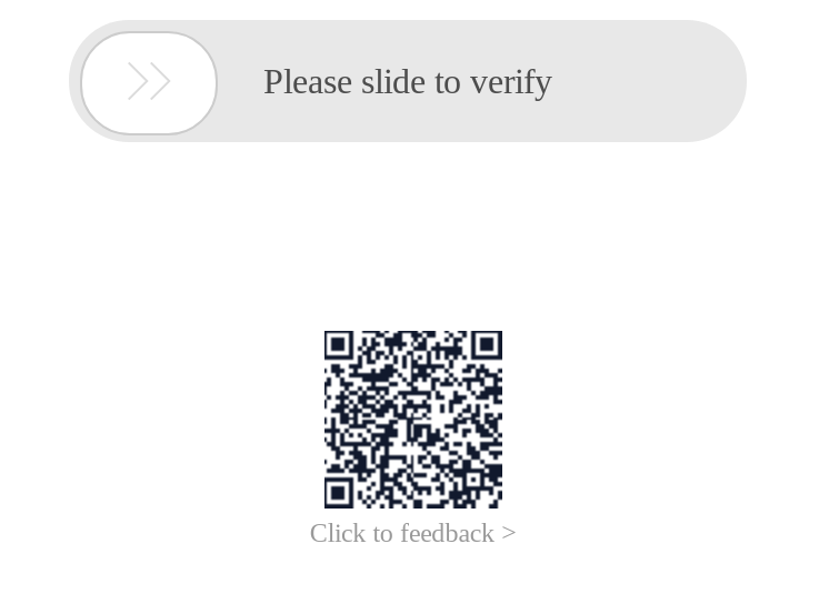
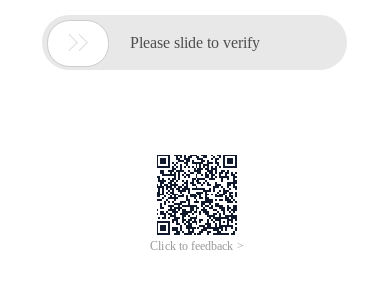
[322,331,502,511] [image] -> [156,155,237,236] [image]

